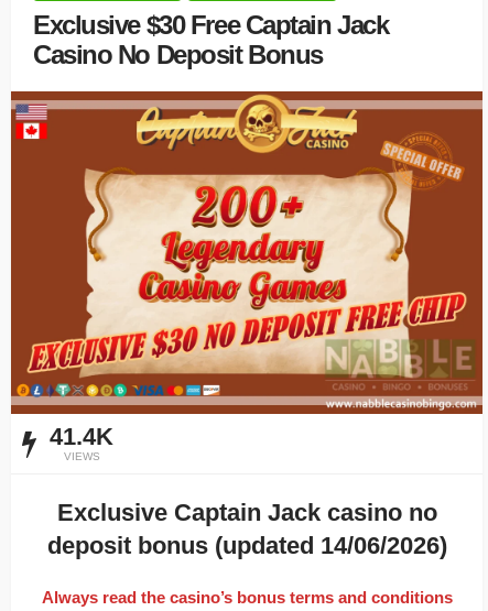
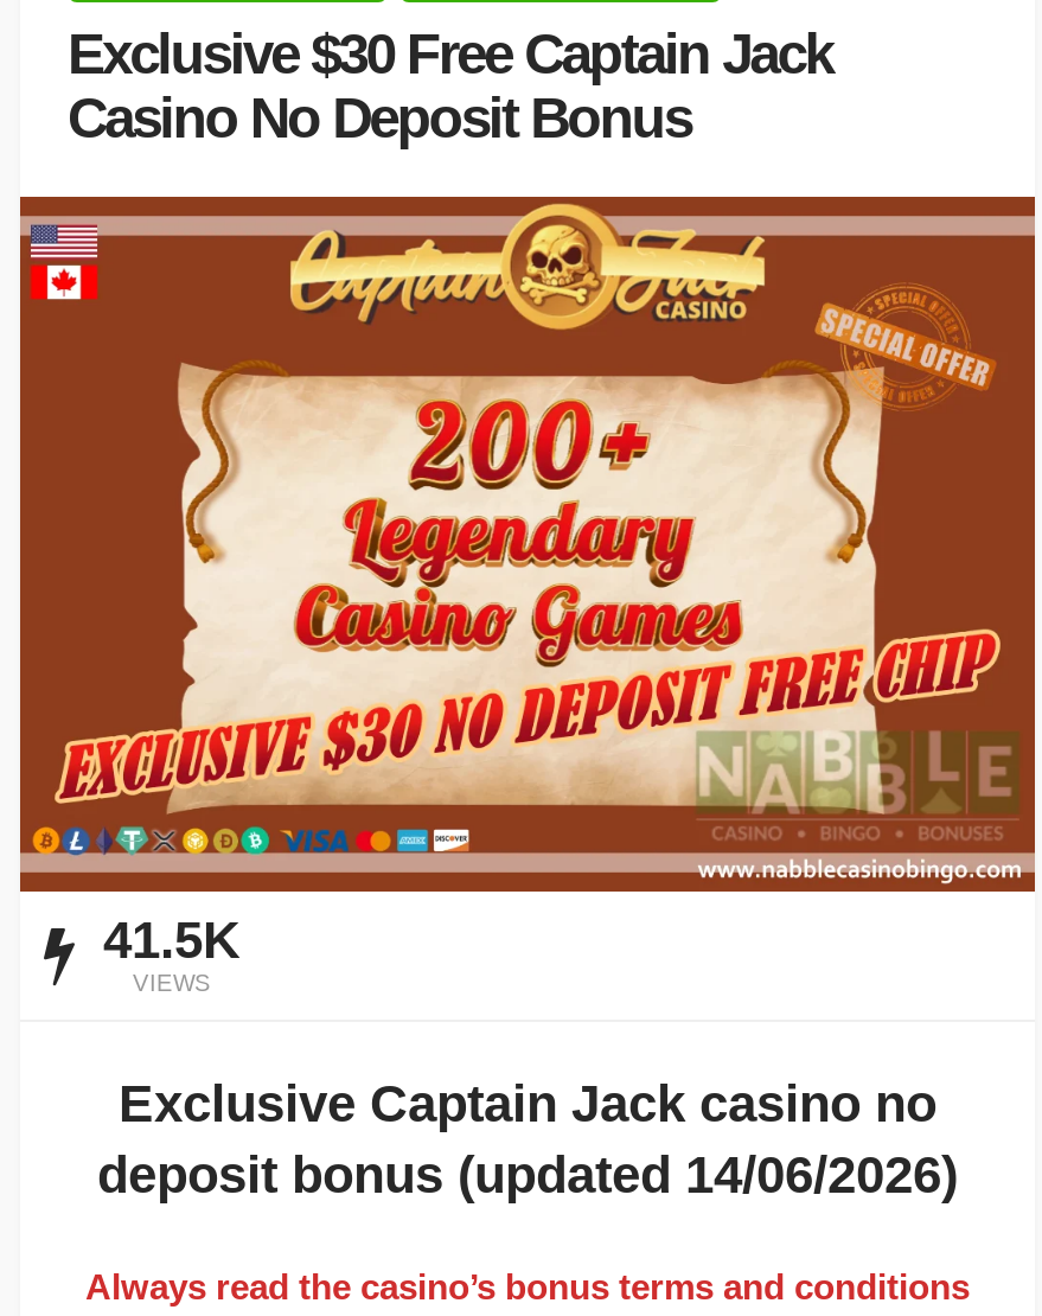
[50,423,113,450] 41.4K -> [103,910,241,970] 41.5K

